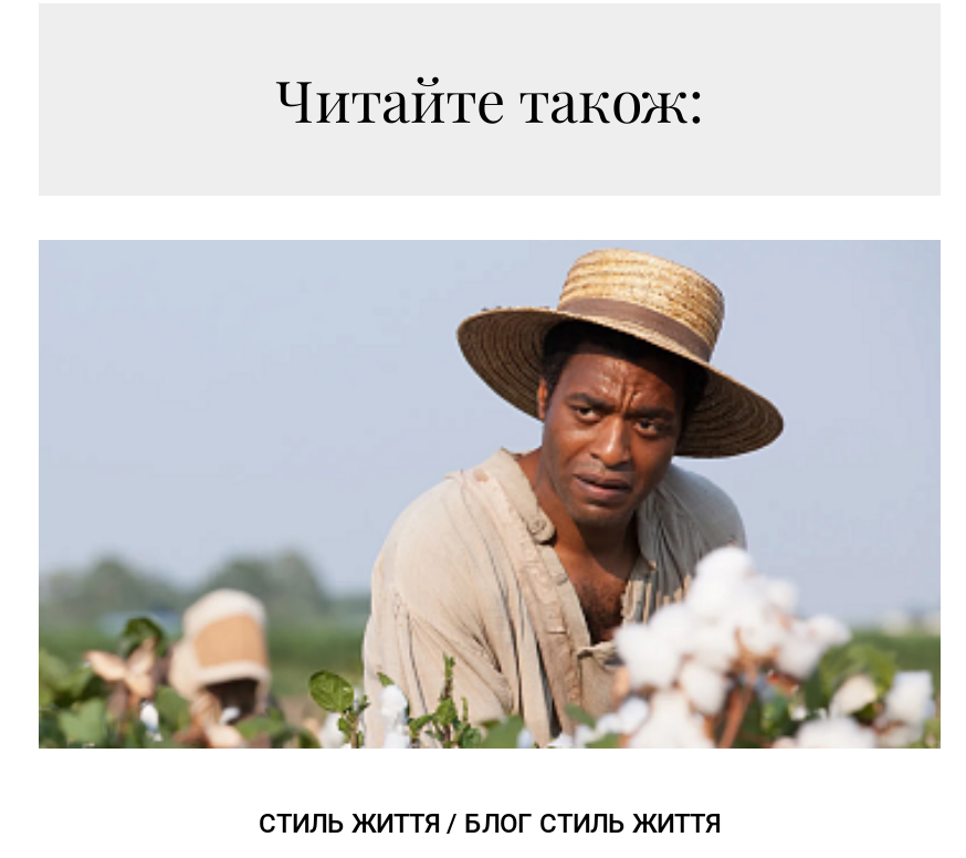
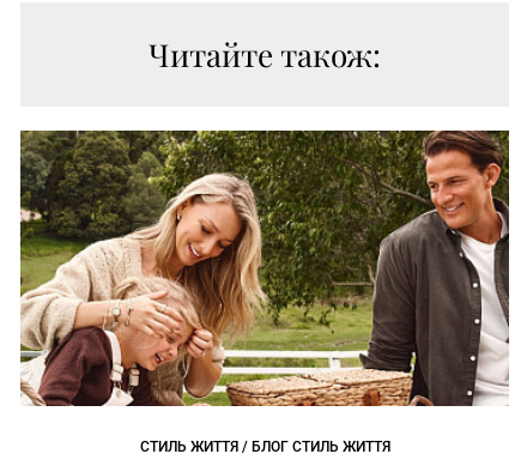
[36,240,943,751] [image] -> [19,129,510,407] [image]

